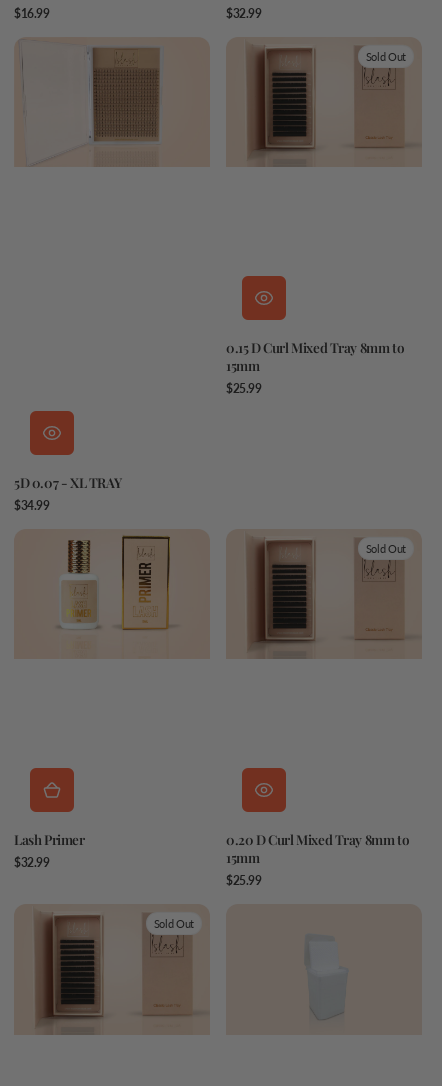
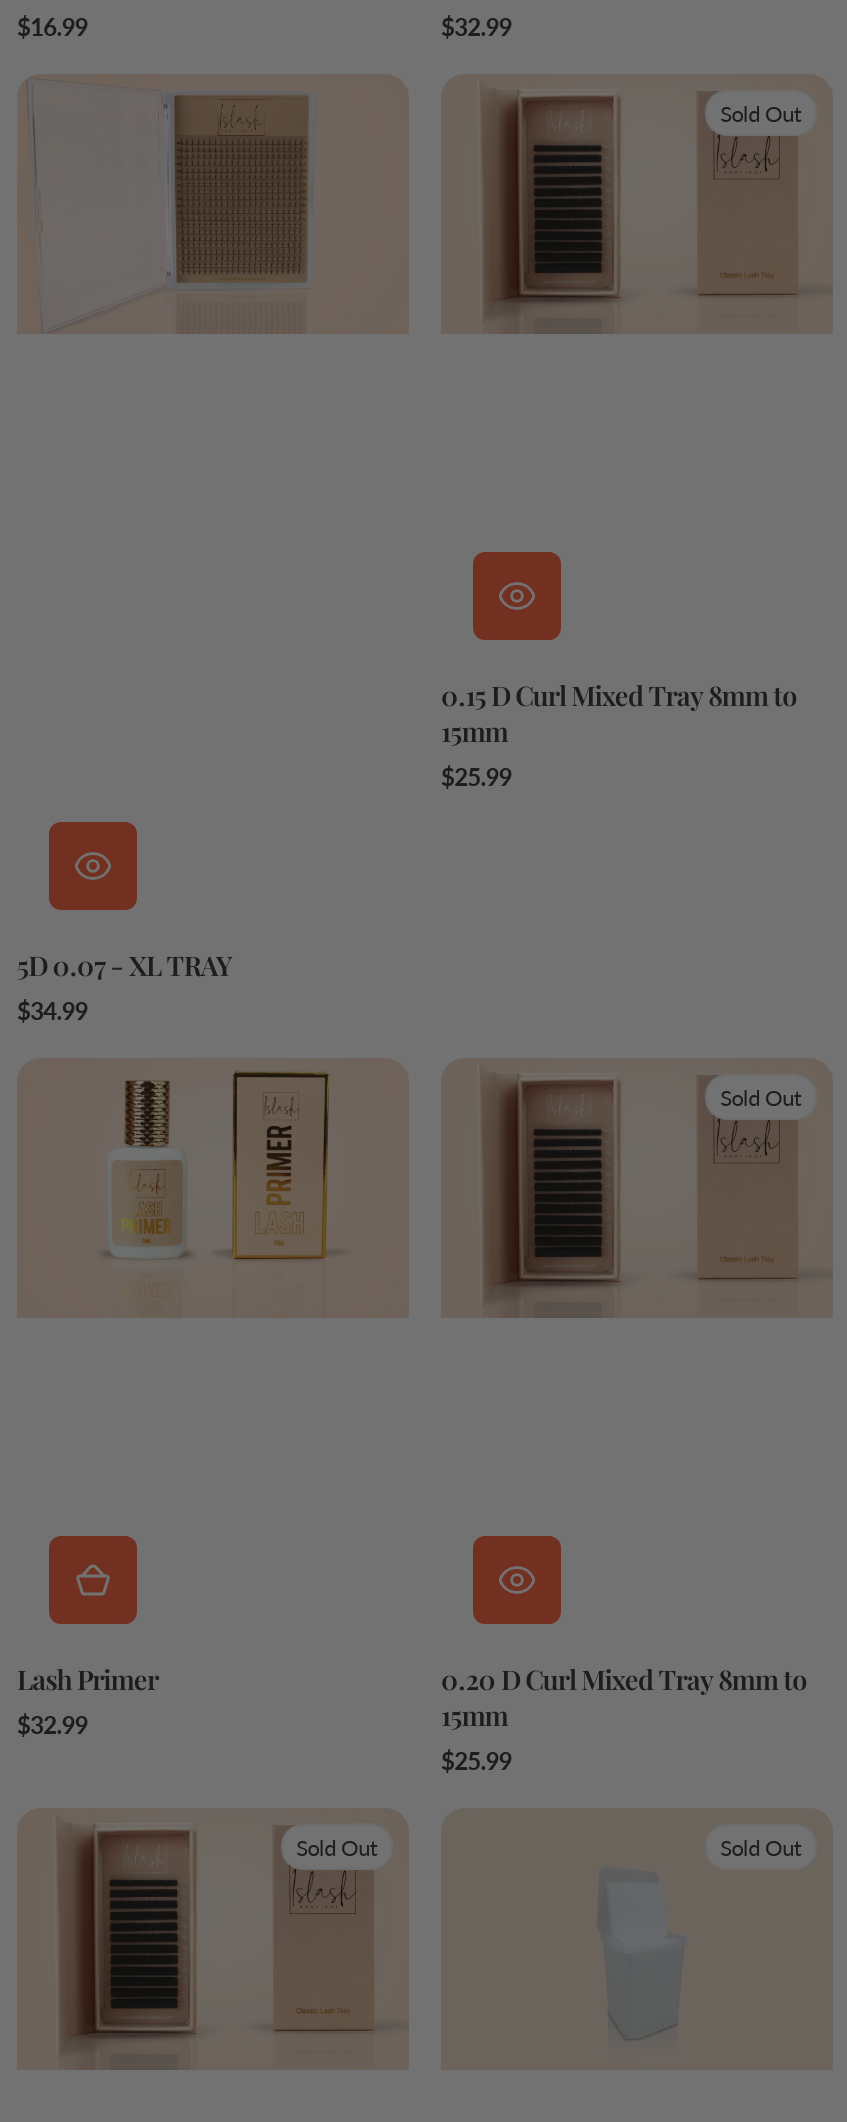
none -> [720,1834,801,1860] Sold Out

